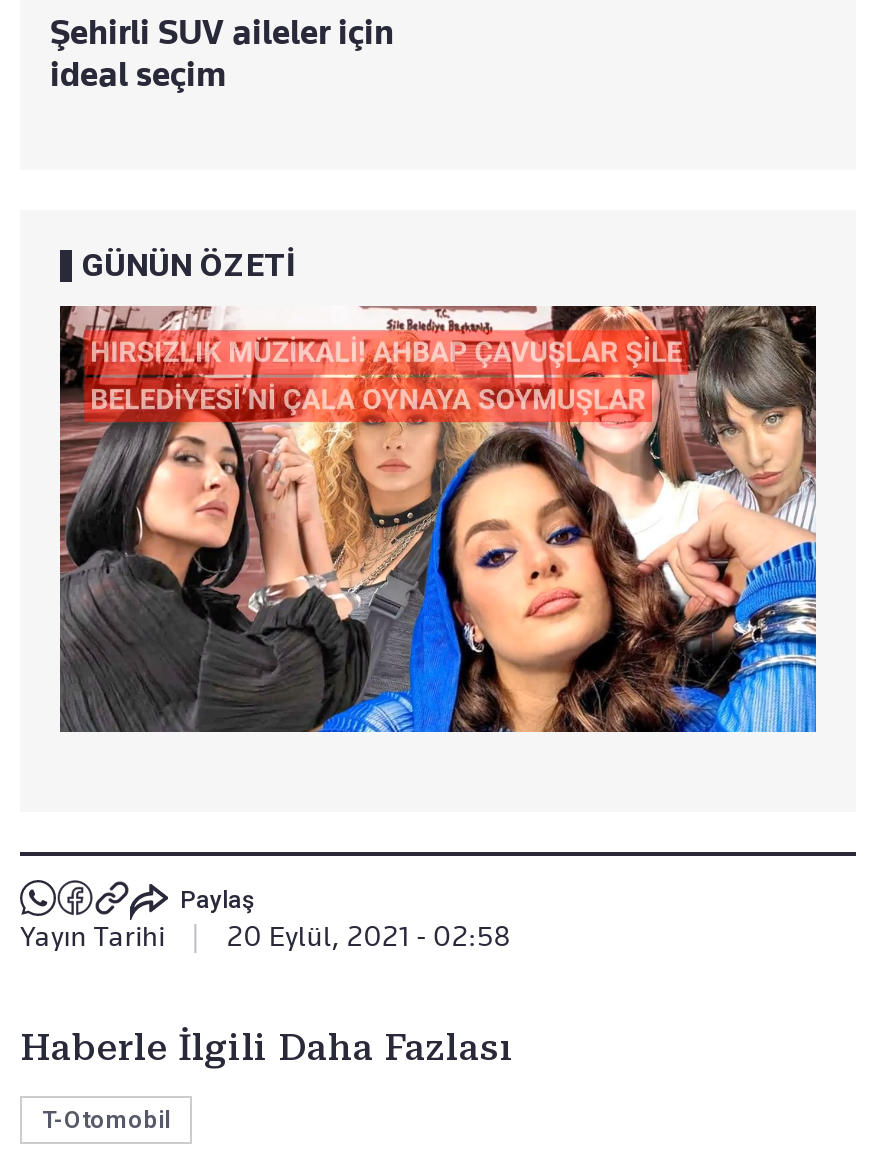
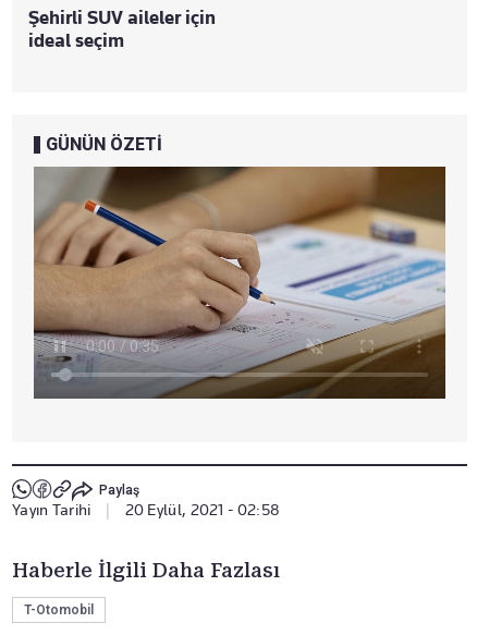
[60,304,818,734] [image] -> [33,166,447,400] [image]

